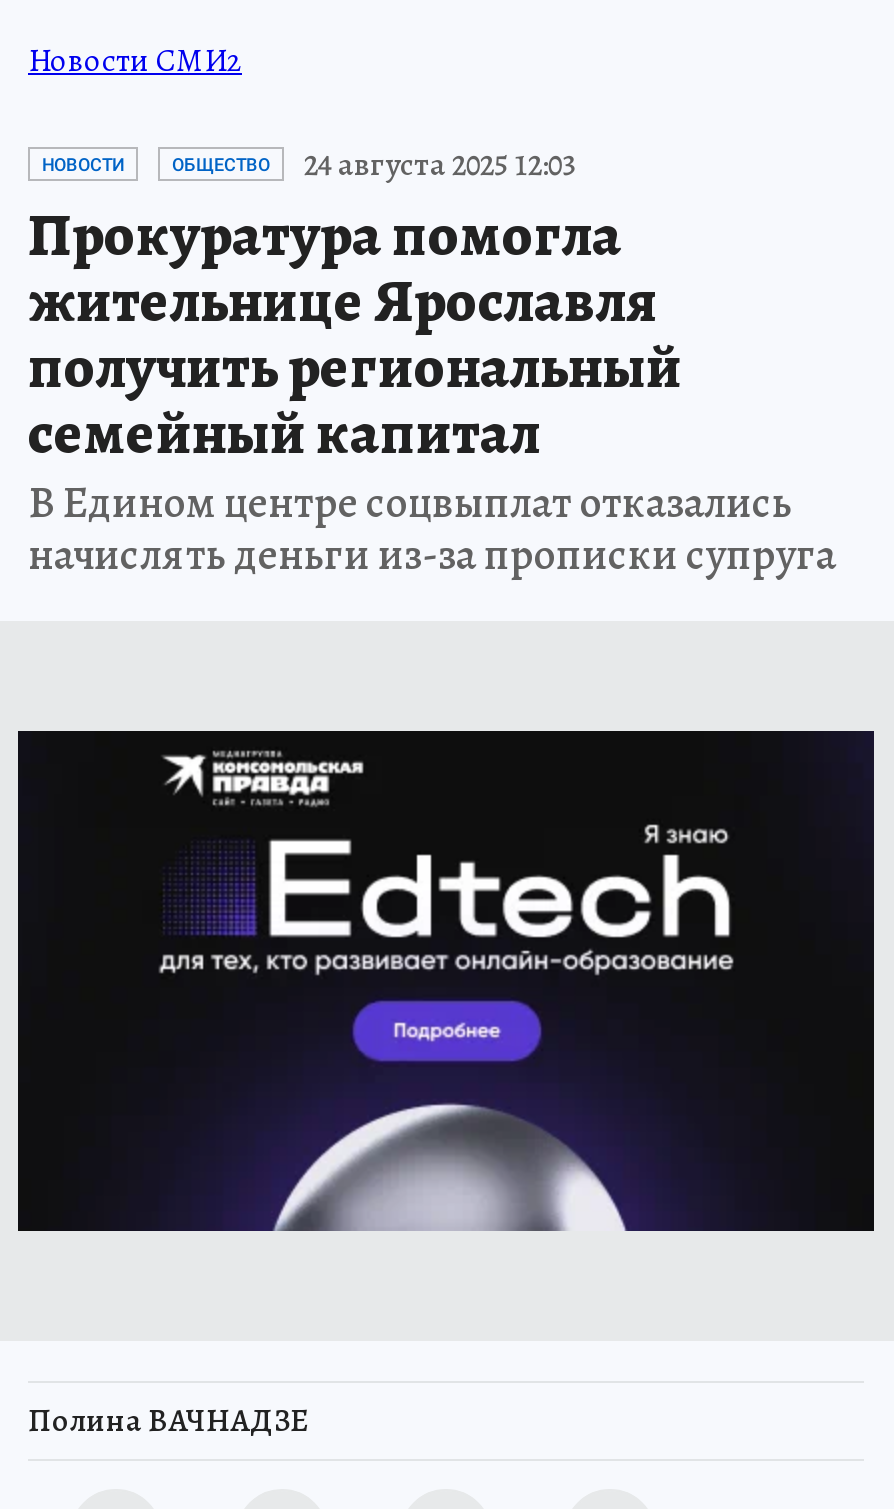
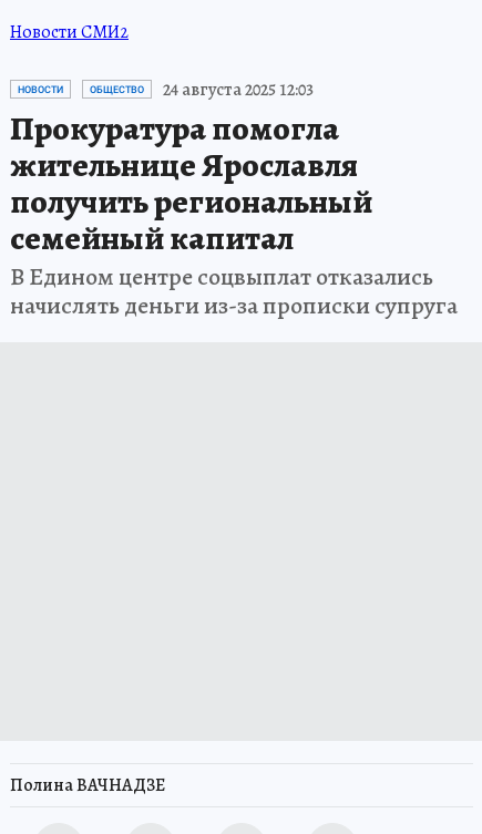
[16,729,876,1233] [image] -> none

